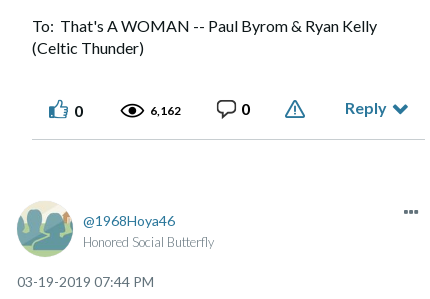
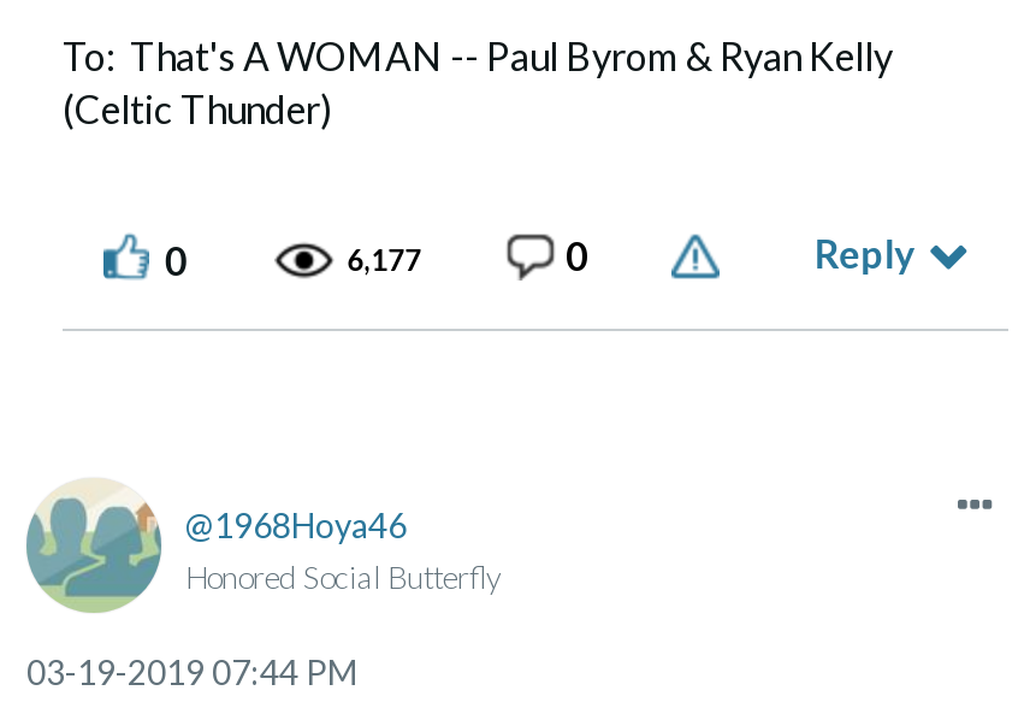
[150,103,181,118] 6,162 -> [347,241,422,277] 6,177

